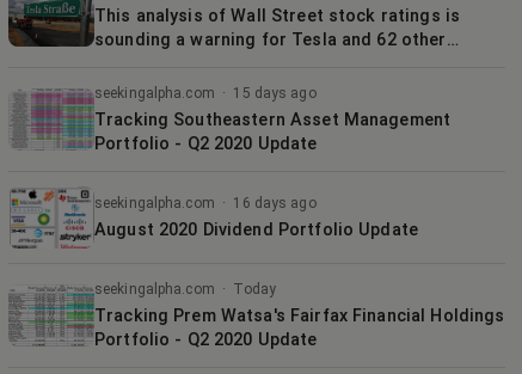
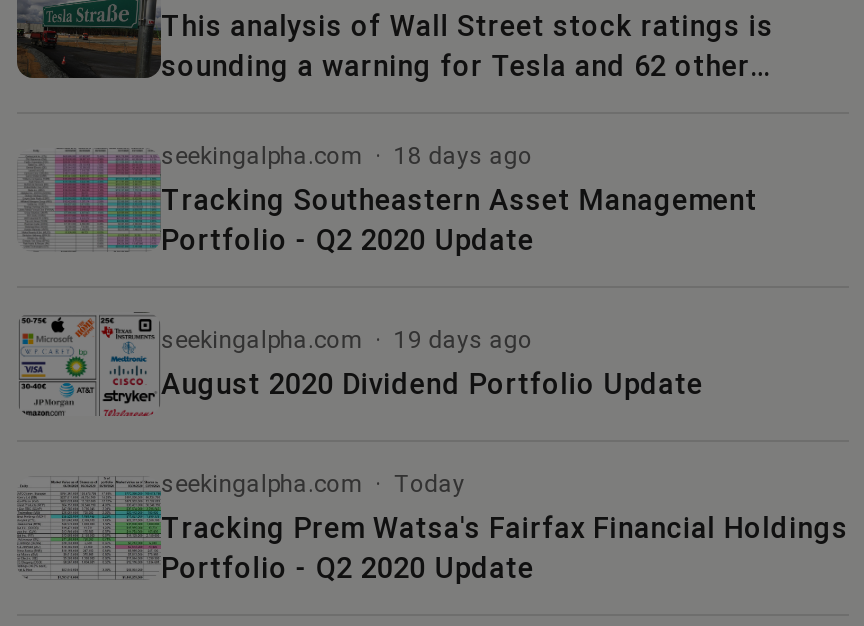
[94,85,316,102] seekingalpha.com · 15 days ago -> [161,142,532,170] seekingalpha.com · 18 days ago
[94,195,316,211] seekingalpha.com · 16 days ago -> [161,326,532,354] seekingalpha.com · 19 days ago

